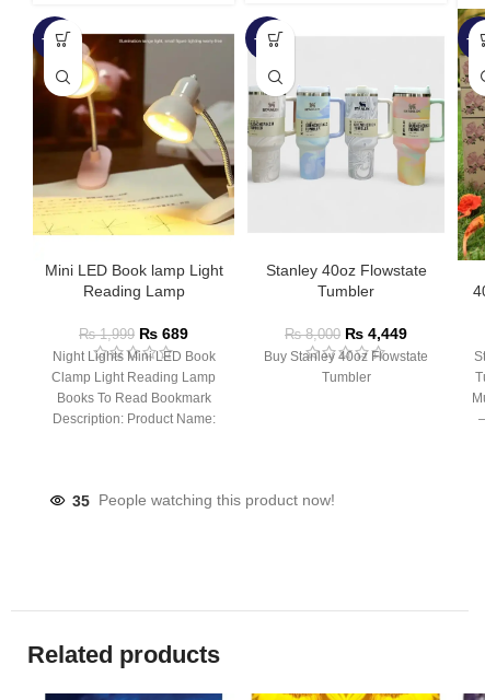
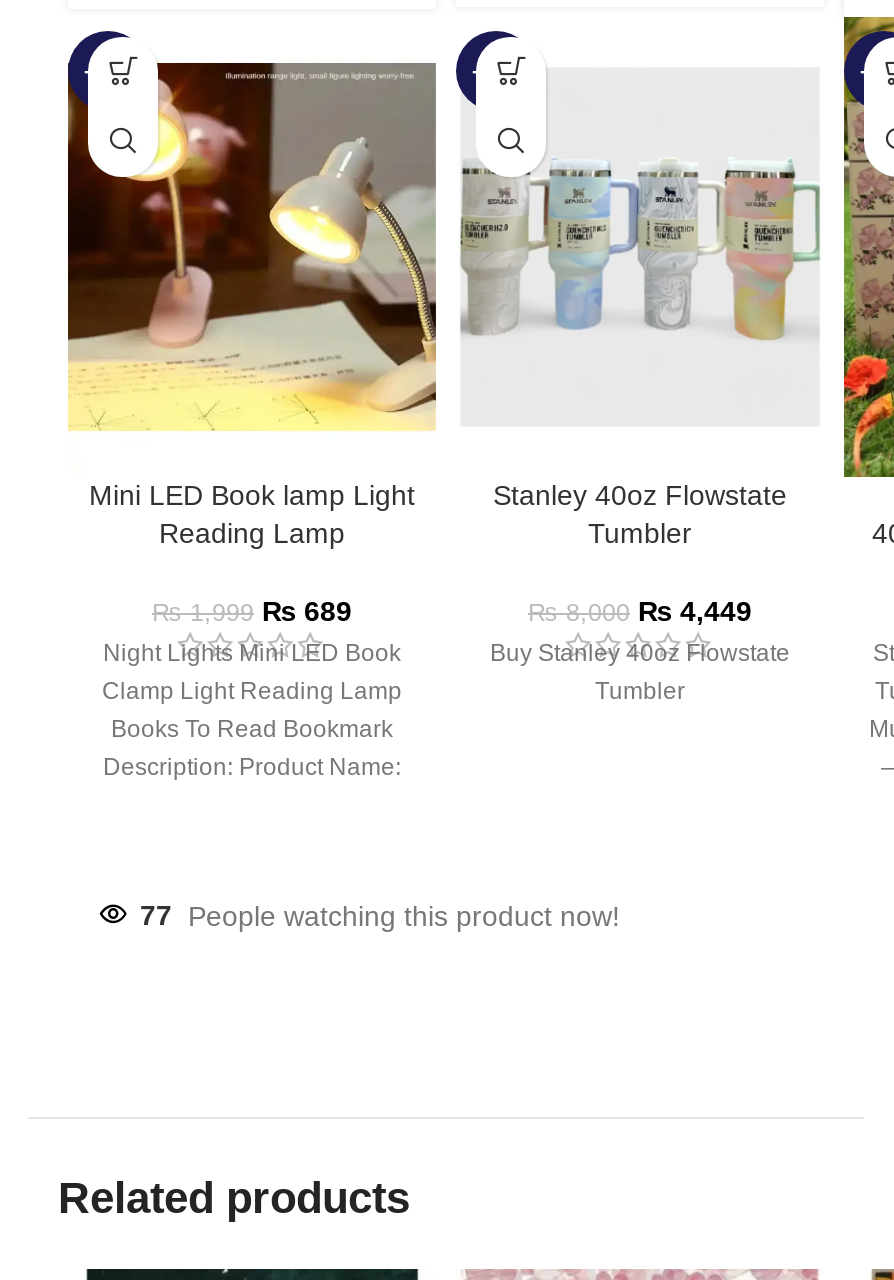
[72,492,335,509] 35 People watching this product now! -> [140,899,620,931] 77 People watching this product now!

